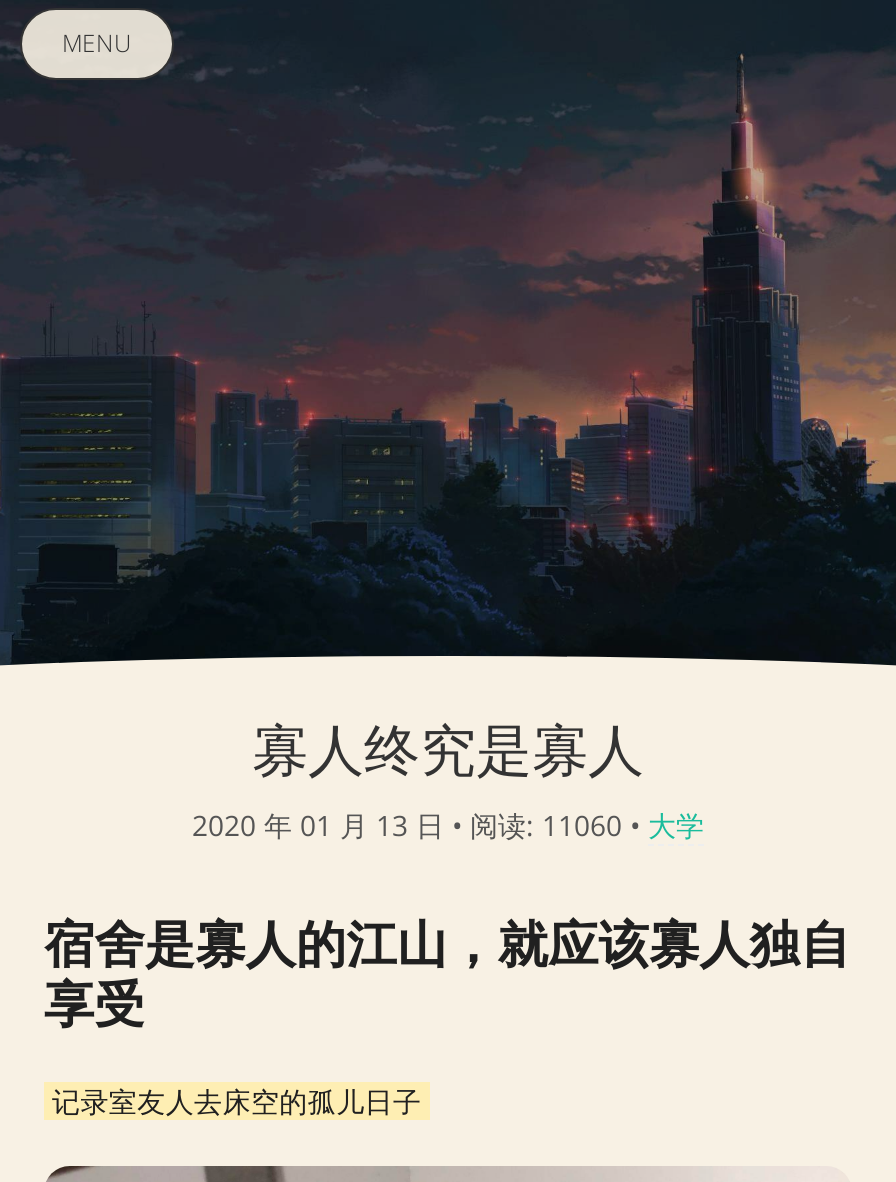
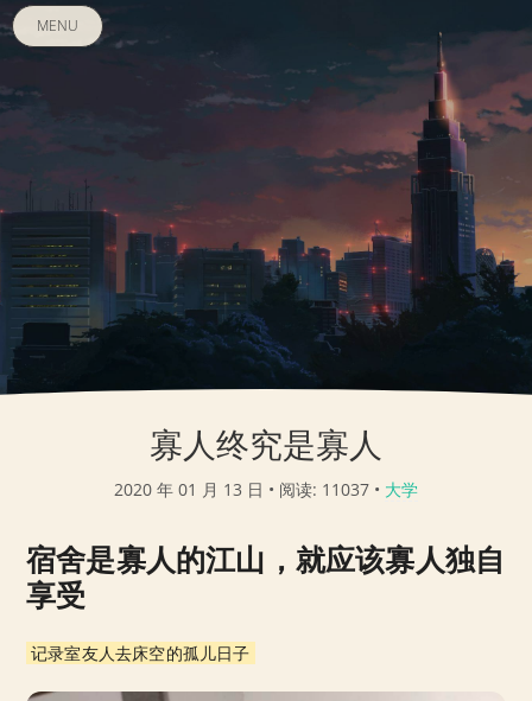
[192,806,704,844] 2020 年 01 月 13 日 • 阅读: 11060 •大学 -> [114,478,418,501] 2020 年 01 月 13 日 • 阅读: 11037 •大学

